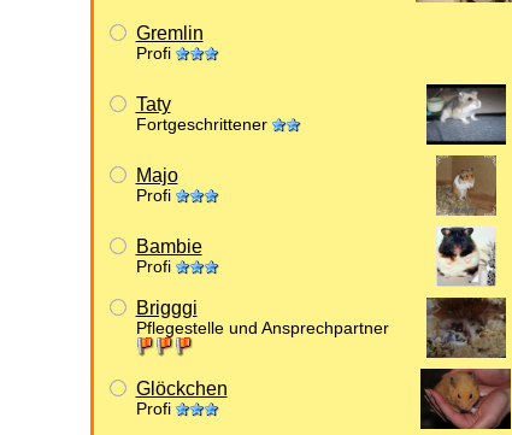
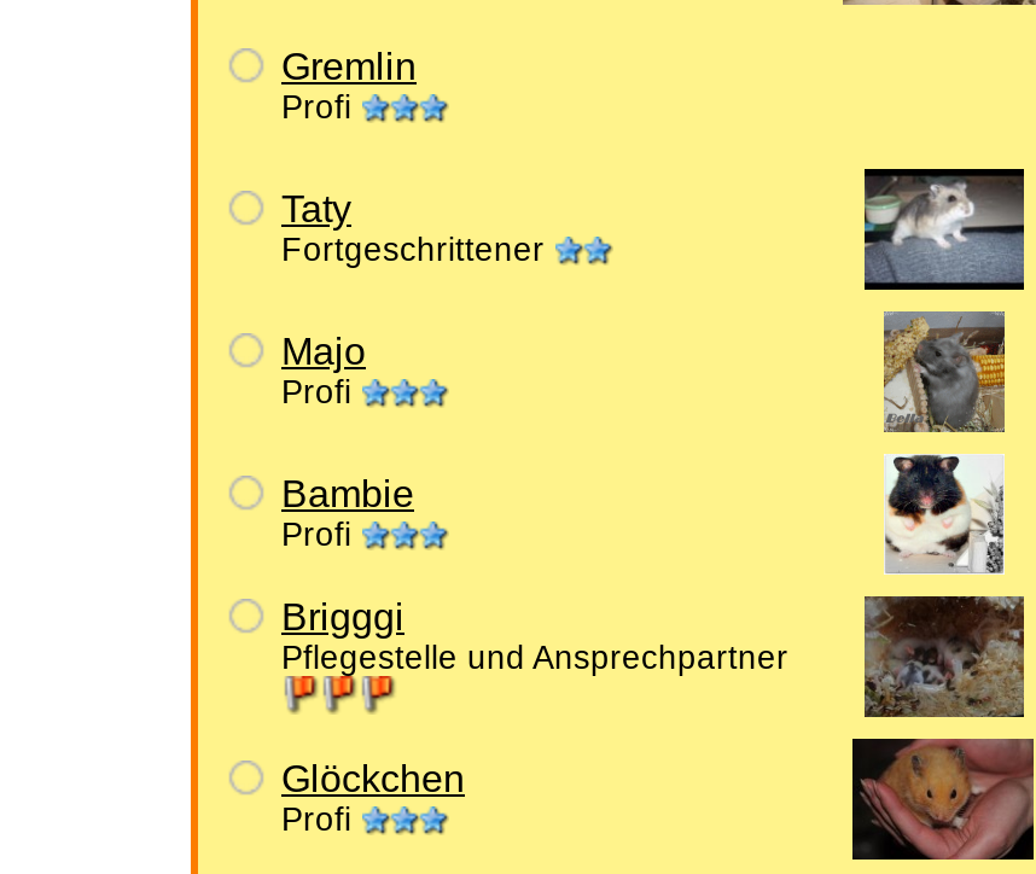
[435,154,496,216] [image] -> [884,311,1005,432] [image]

